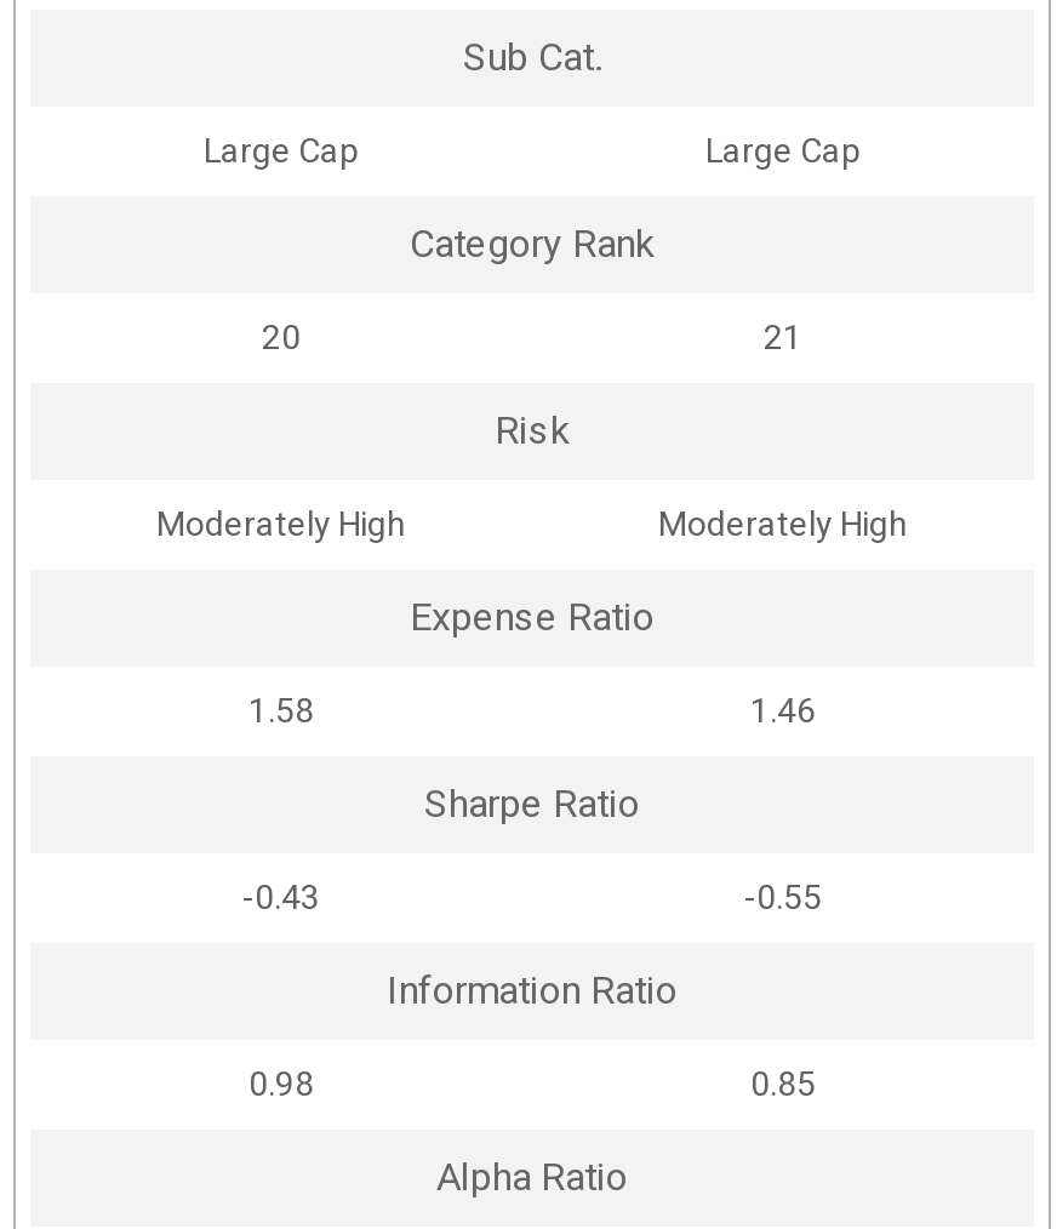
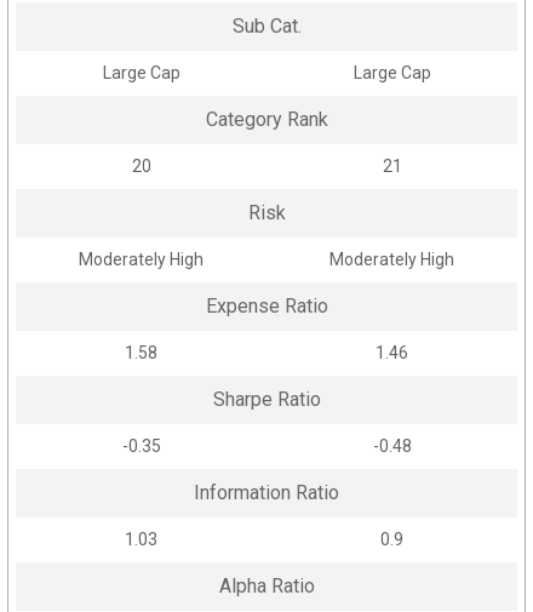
[242,878,320,917] -0.43 -> [122,437,161,456] -0.35
[744,878,822,917] -0.55 -> [372,437,411,456] -0.48
[248,1065,314,1104] 0.98 -> [125,530,157,549] 1.03
[750,1065,816,1104] 0.85 -> [380,530,403,549] 0.9

